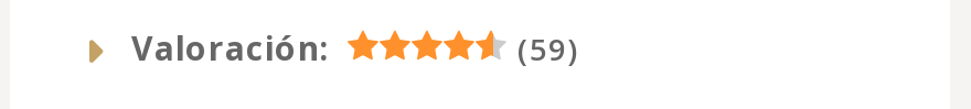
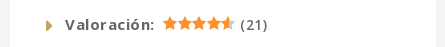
[517,30,577,70] (59) -> [240,16,267,34] (21)

